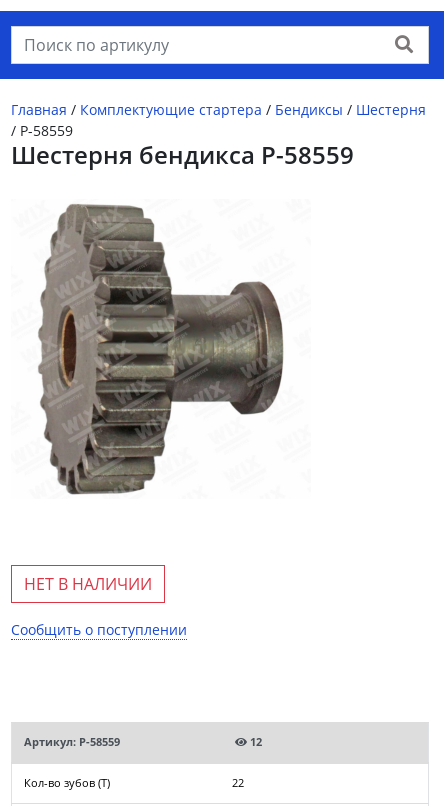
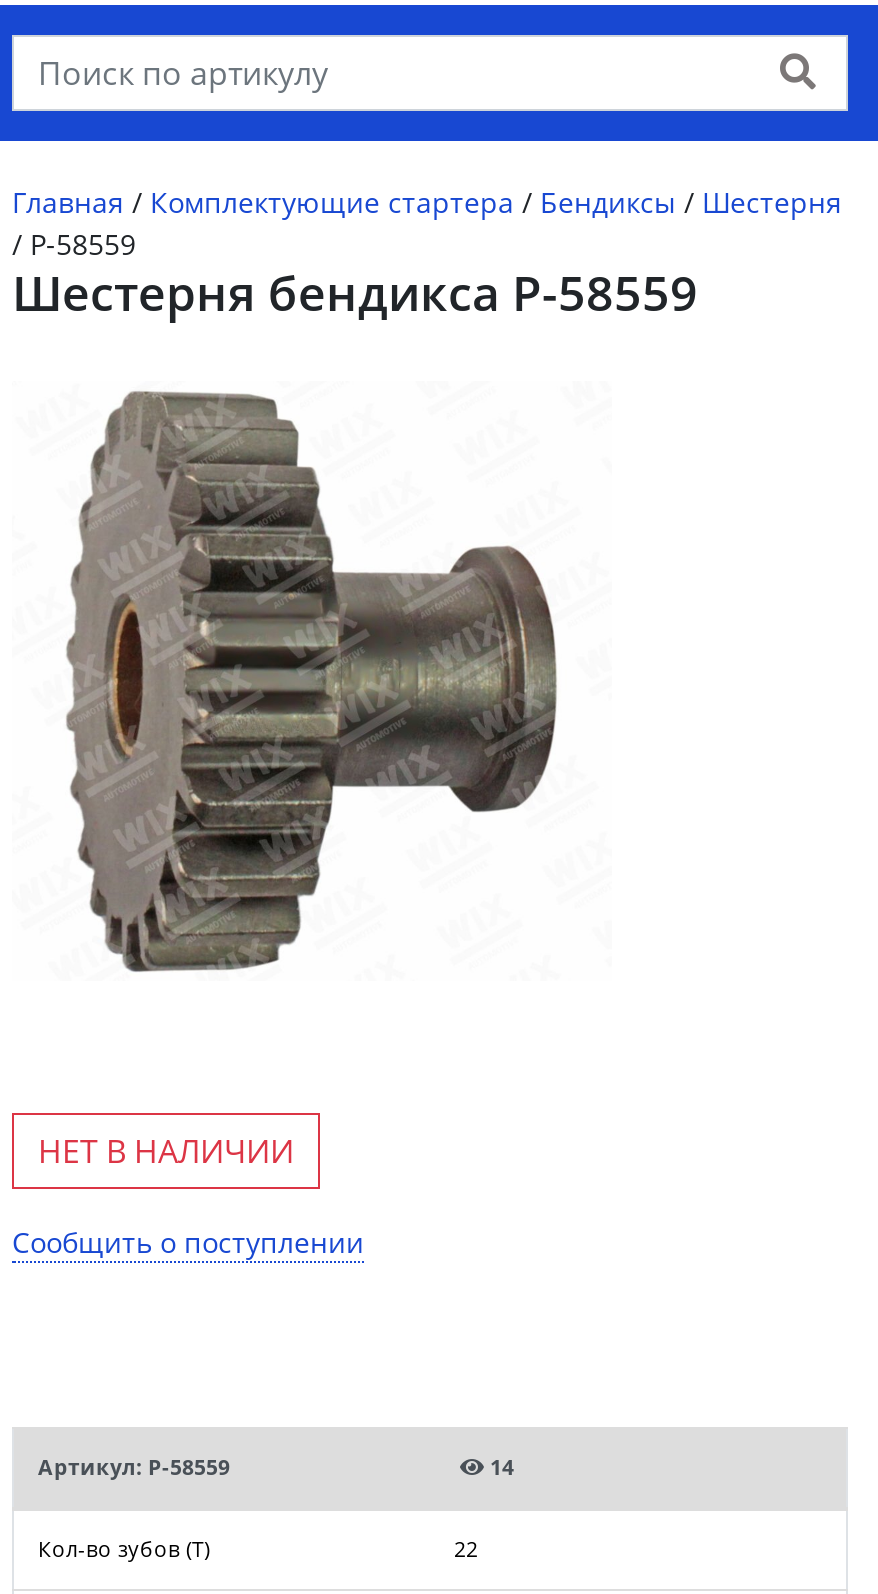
[247,735,262,749] 12 -> [484,1453,514,1481] 14

